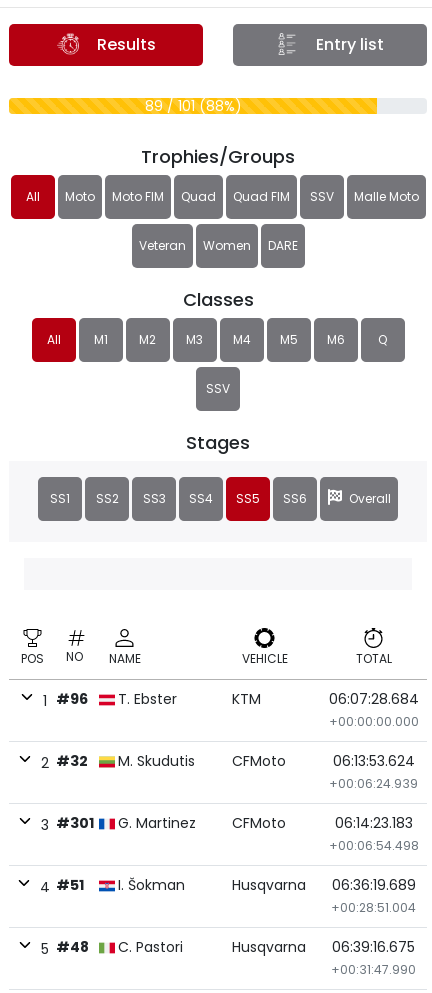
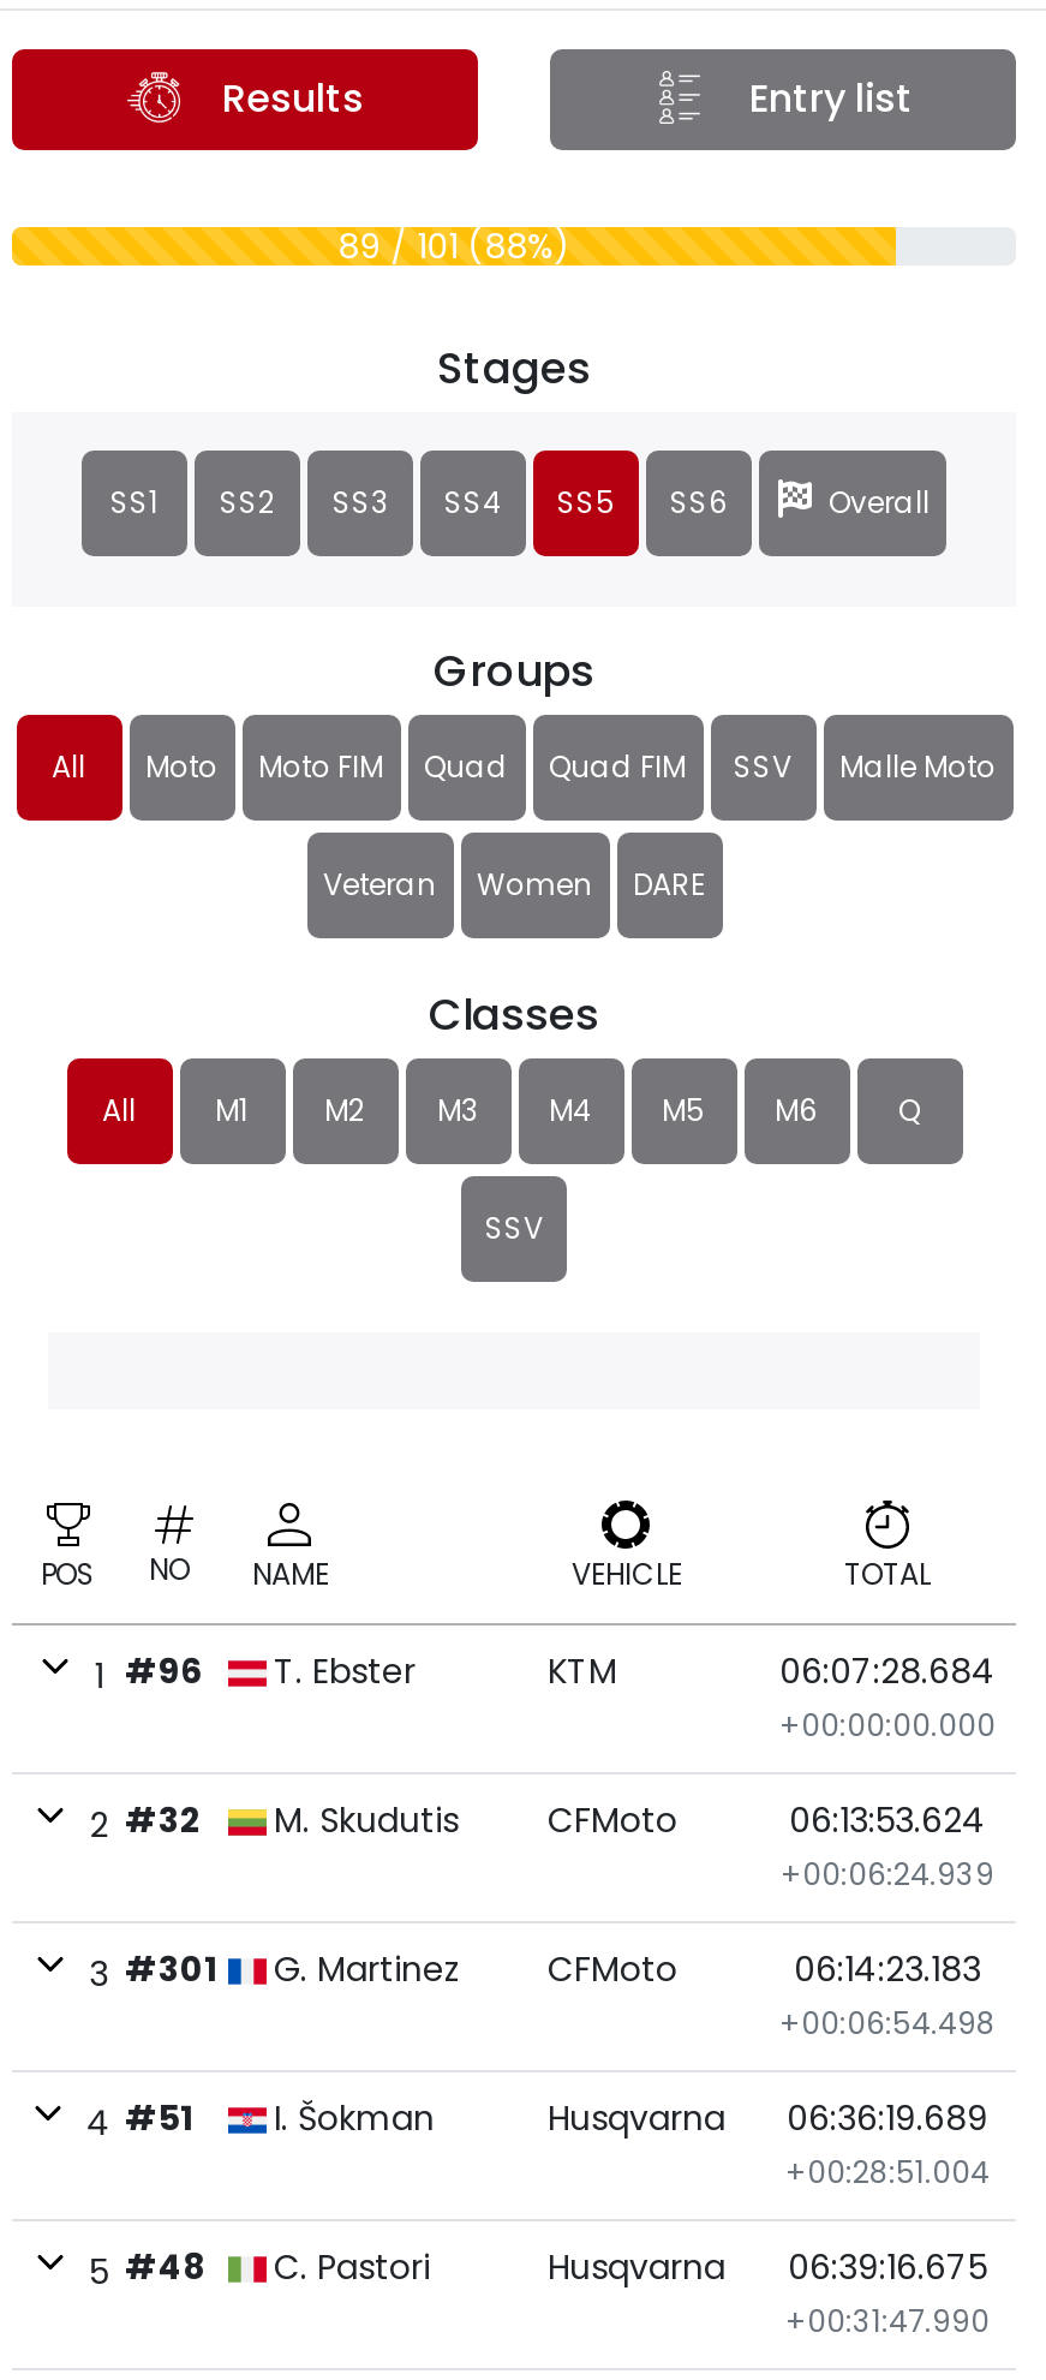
[141,144,295,169] Trophies/Groups -> [434,640,594,700] Groups
moved [25,188,418,397] -> [52,746,996,1248]: All | Moto | Moto FIM | ... | Q | SSV
moved [95,430,391,507] -> [220,338,930,523]: Stages | SS2 | SS3 | SS4 | SS5 | SS6 | Overall

